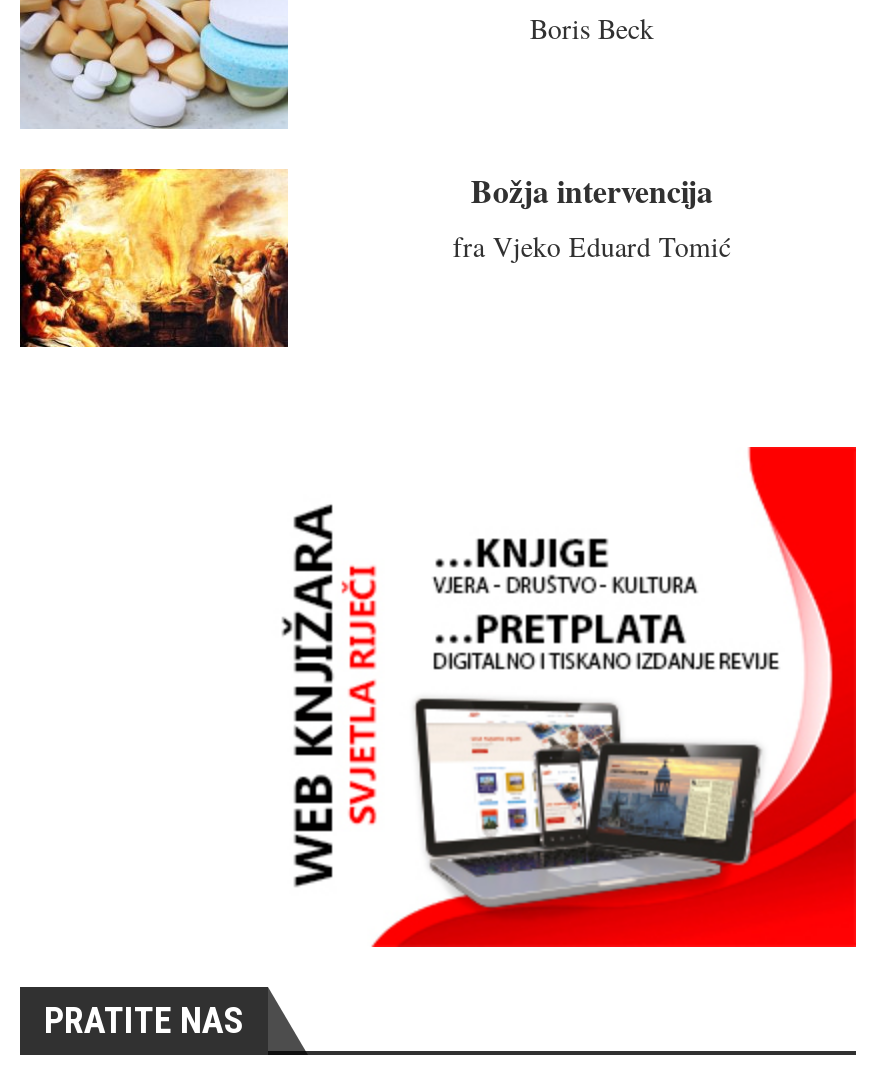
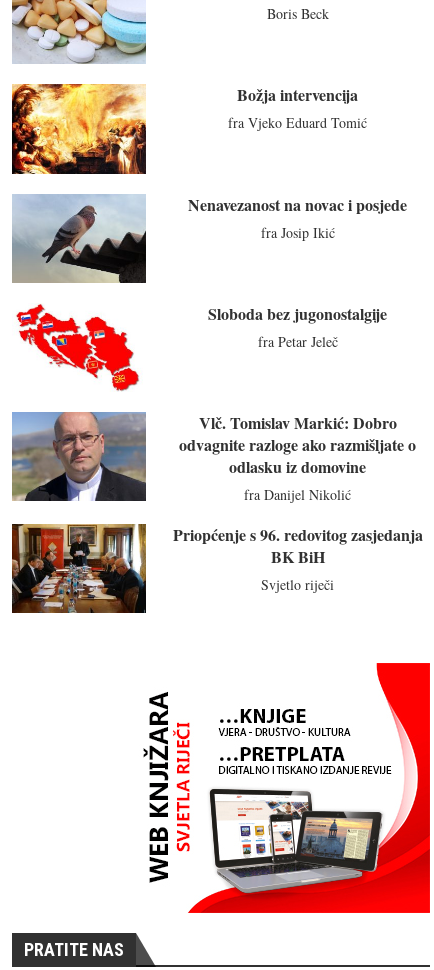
none -> [11,411,423,594] [image] | Vlč. Tomislav Markić: Dobro | odvagnite razloge ako razmišljate o | odlasku iz domovine | fra Danijel Nikolić | Priopćenje s 96. redovitog zasjedanja | BK BiH | Svjetlo riječi
none -> [11,523,147,614] [image]
none -> [12,194,147,284] [image]
none -> [16,303,140,392] [image]
none -> [188,193,407,242] Nenavezanost na novac i posjede | fra Josip Ikić
none -> [208,302,387,351] Sloboda bez jugonostalgije | fra Petar Jeleč

